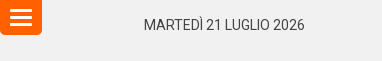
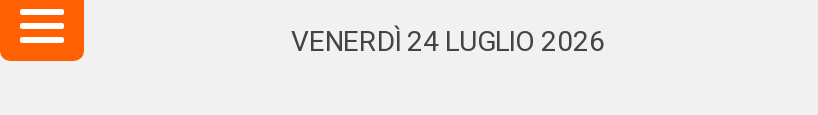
[143,17,304,33] MARTEDÌ 21 LUGLIO 2026 -> [291,25,605,57] VENERDÌ 24 LUGLIO 2026

